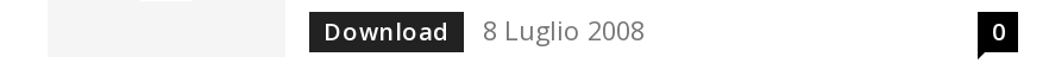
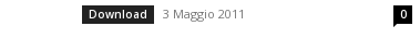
[324,12,645,48] Download 8 Luglio 2008 -> [89,6,245,22] Download 3 Maggio 2011

